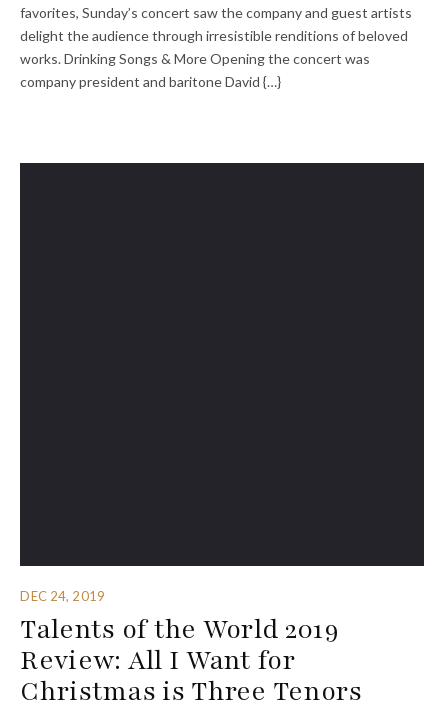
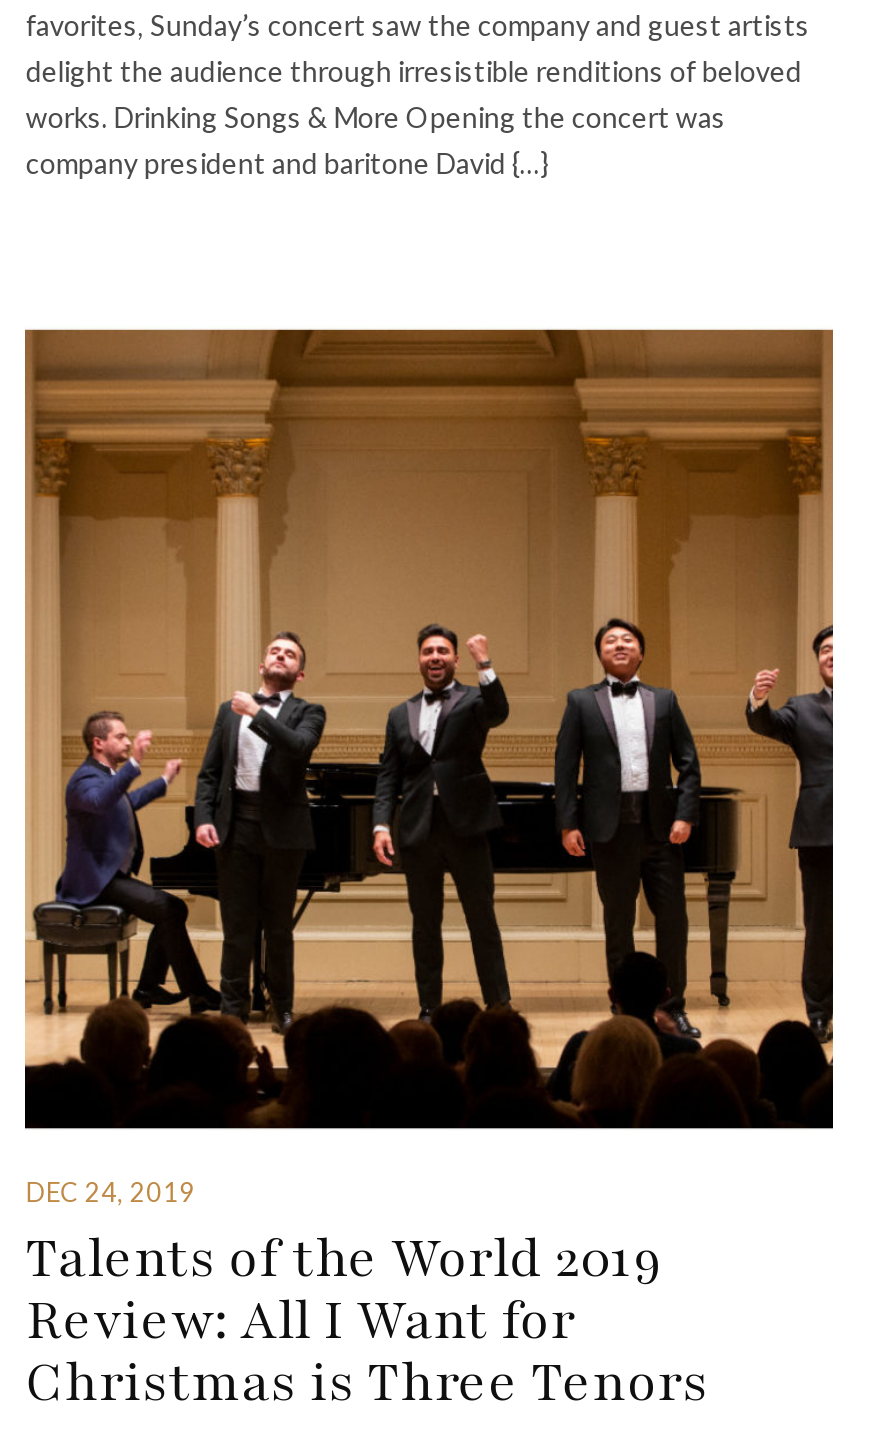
none -> [23,326,835,1132] [image]

